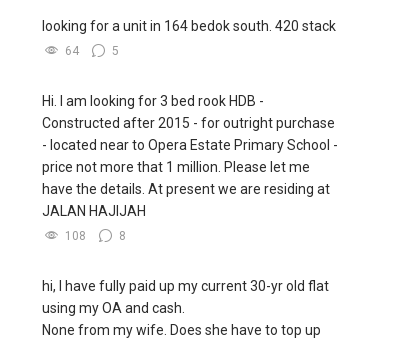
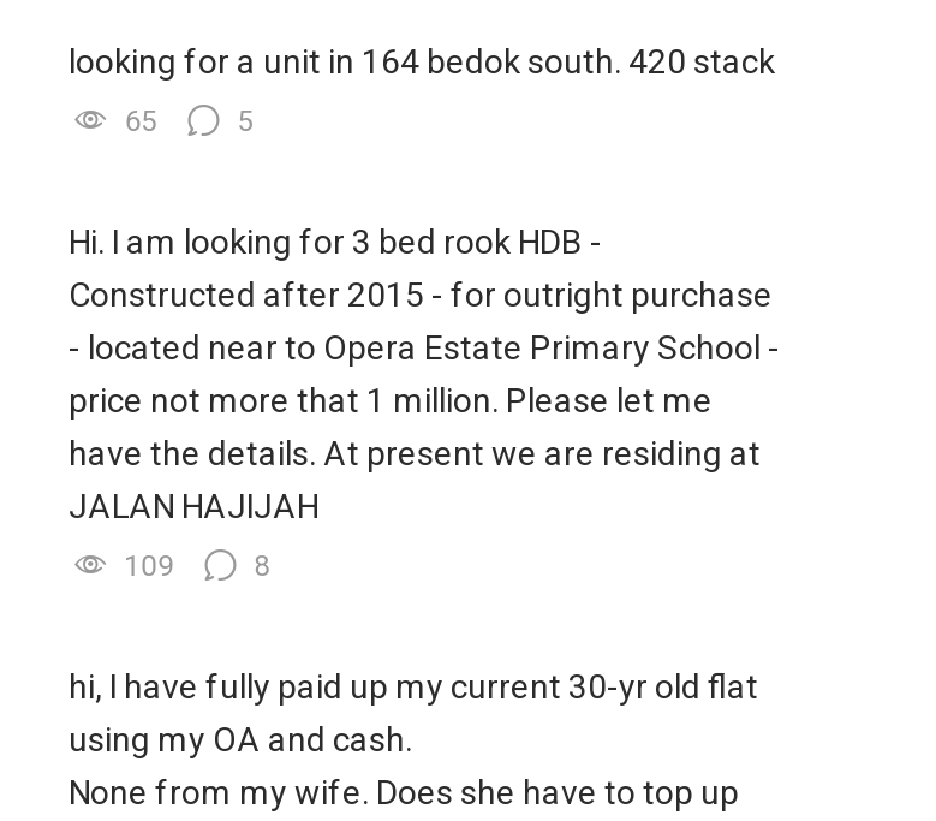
[65,44,79,58] 64 -> [124,105,158,139] 65
[65,229,86,243] 108 -> [124,550,175,583] 109

